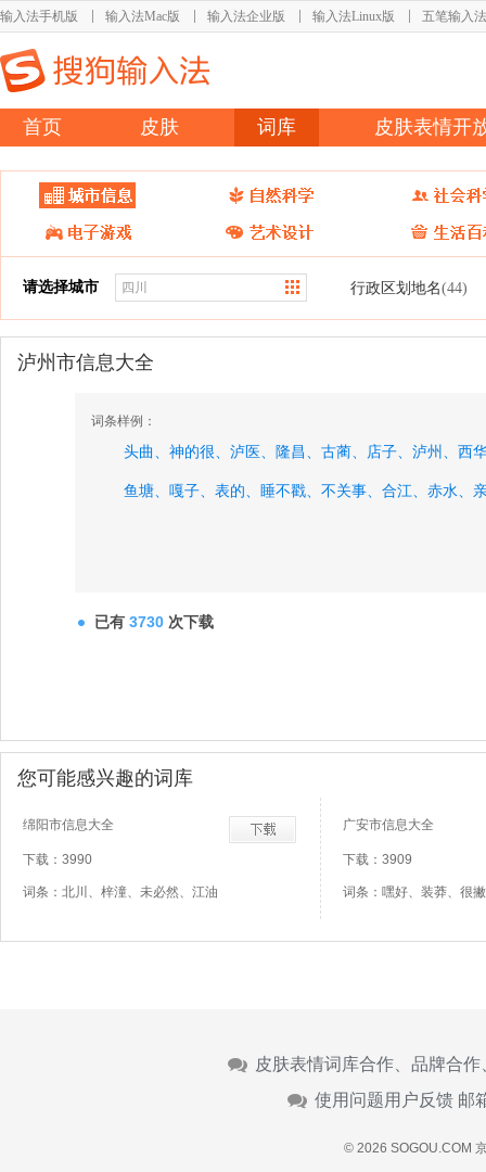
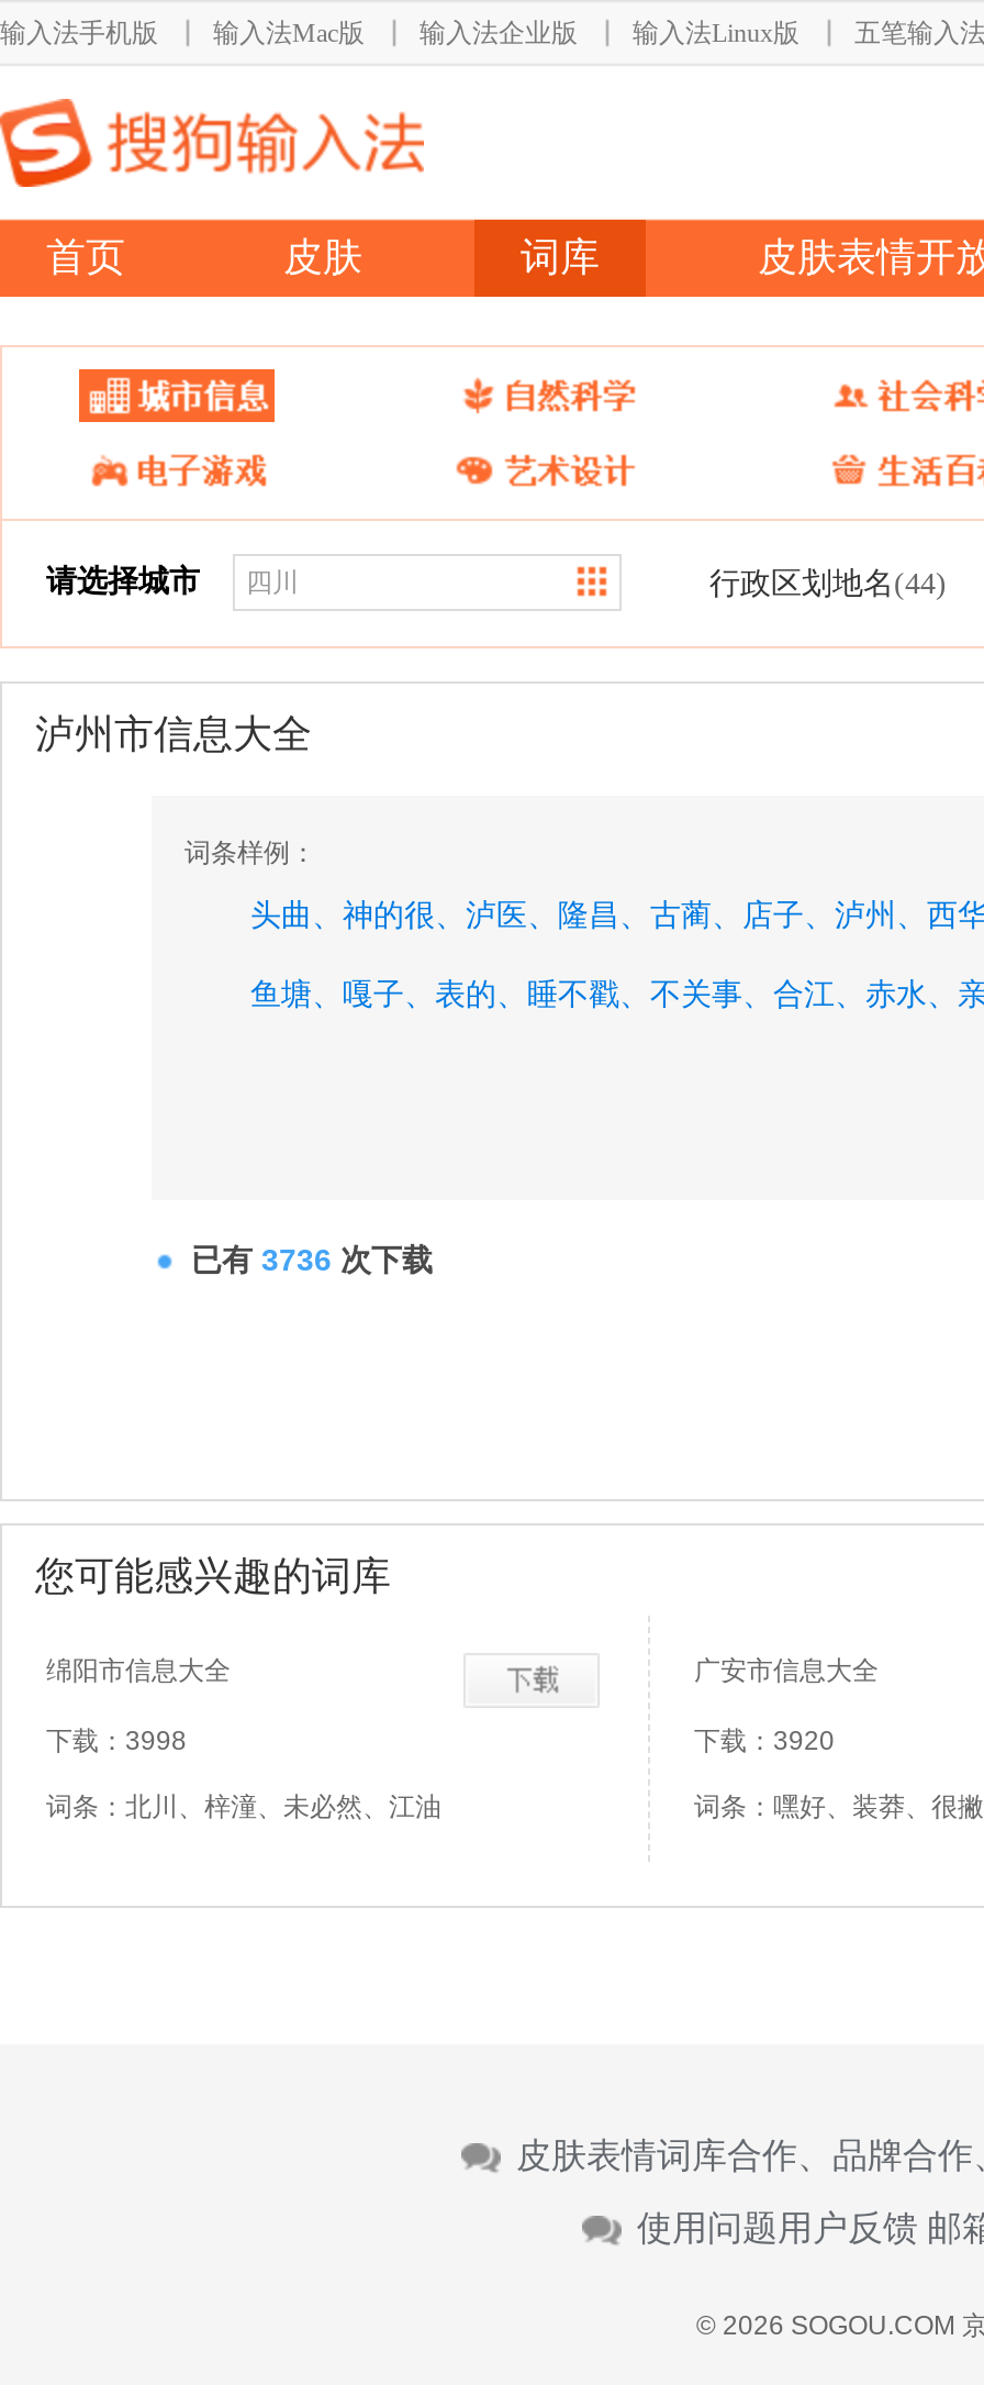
[94,613,214,630] 已有3730次下载 -> [191,1242,433,1277] 已有3736次下载
[23,852,92,867] 下载：3990 -> [46,1726,187,1756] 下载：3998
[343,852,412,867] 下载：3909 -> [694,1726,835,1756] 下载：3920

